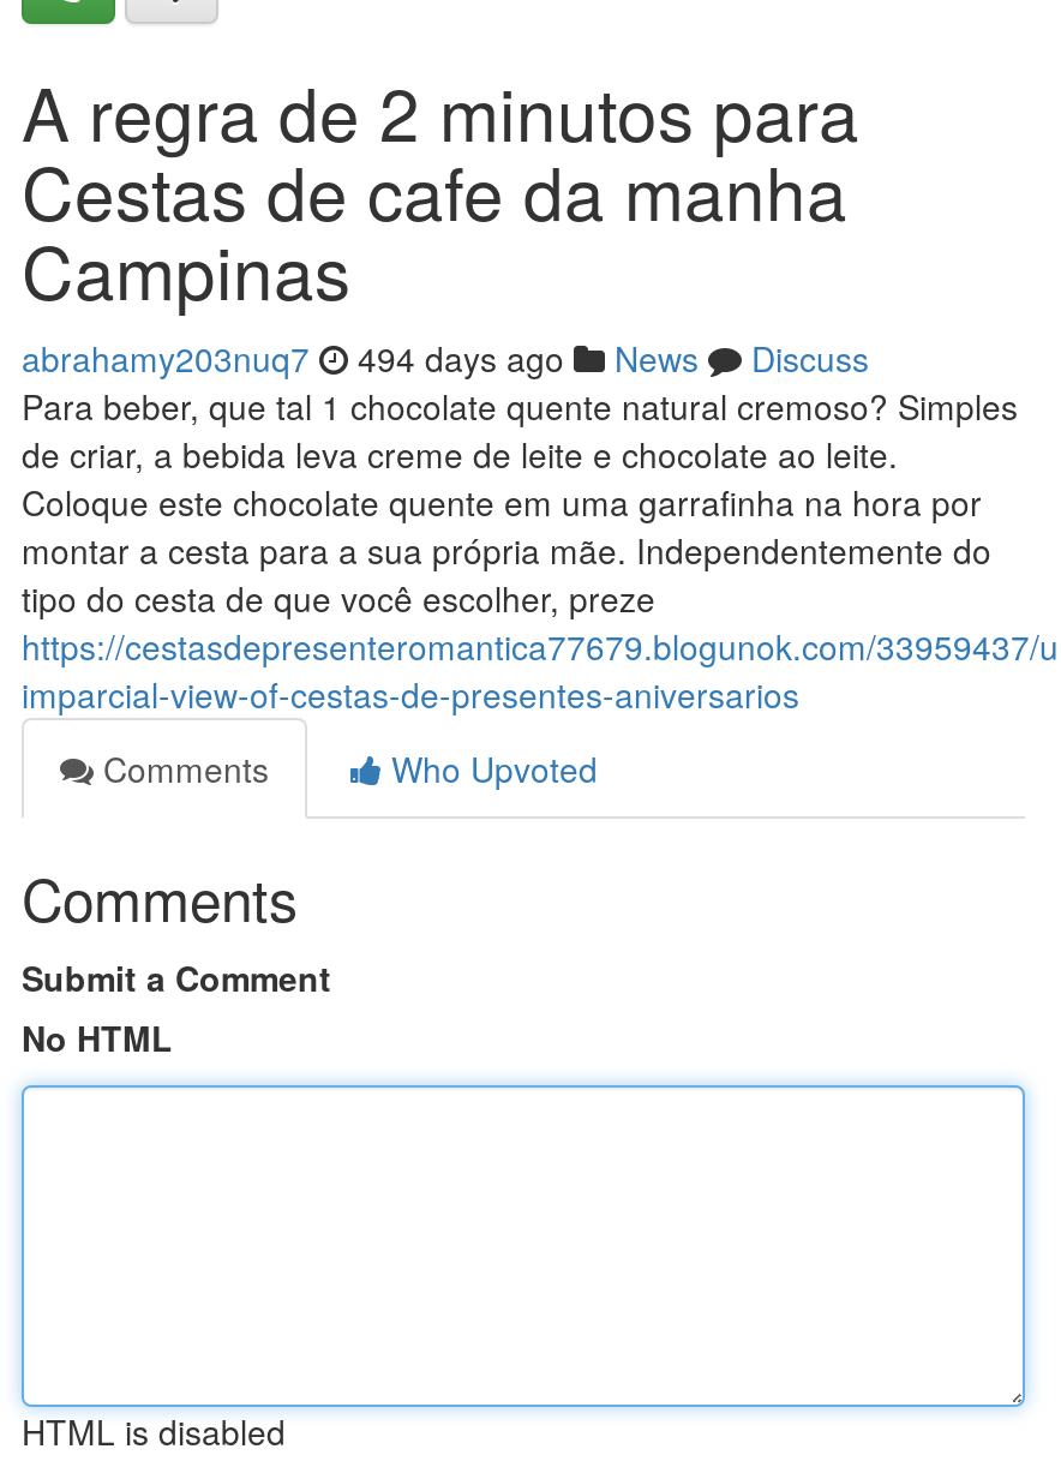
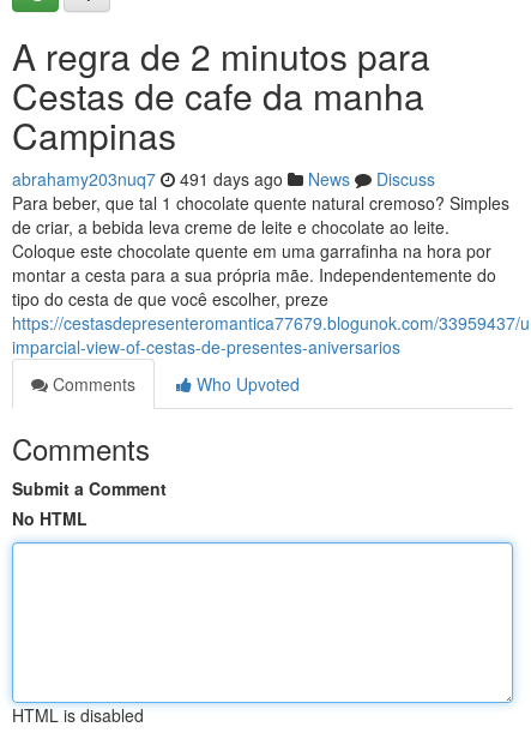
[22,334,869,382] abrahamy203nuq7 494 days ago News Discuss -> [12,167,435,191] abrahamy203nuq7 491 days ago News Discuss

